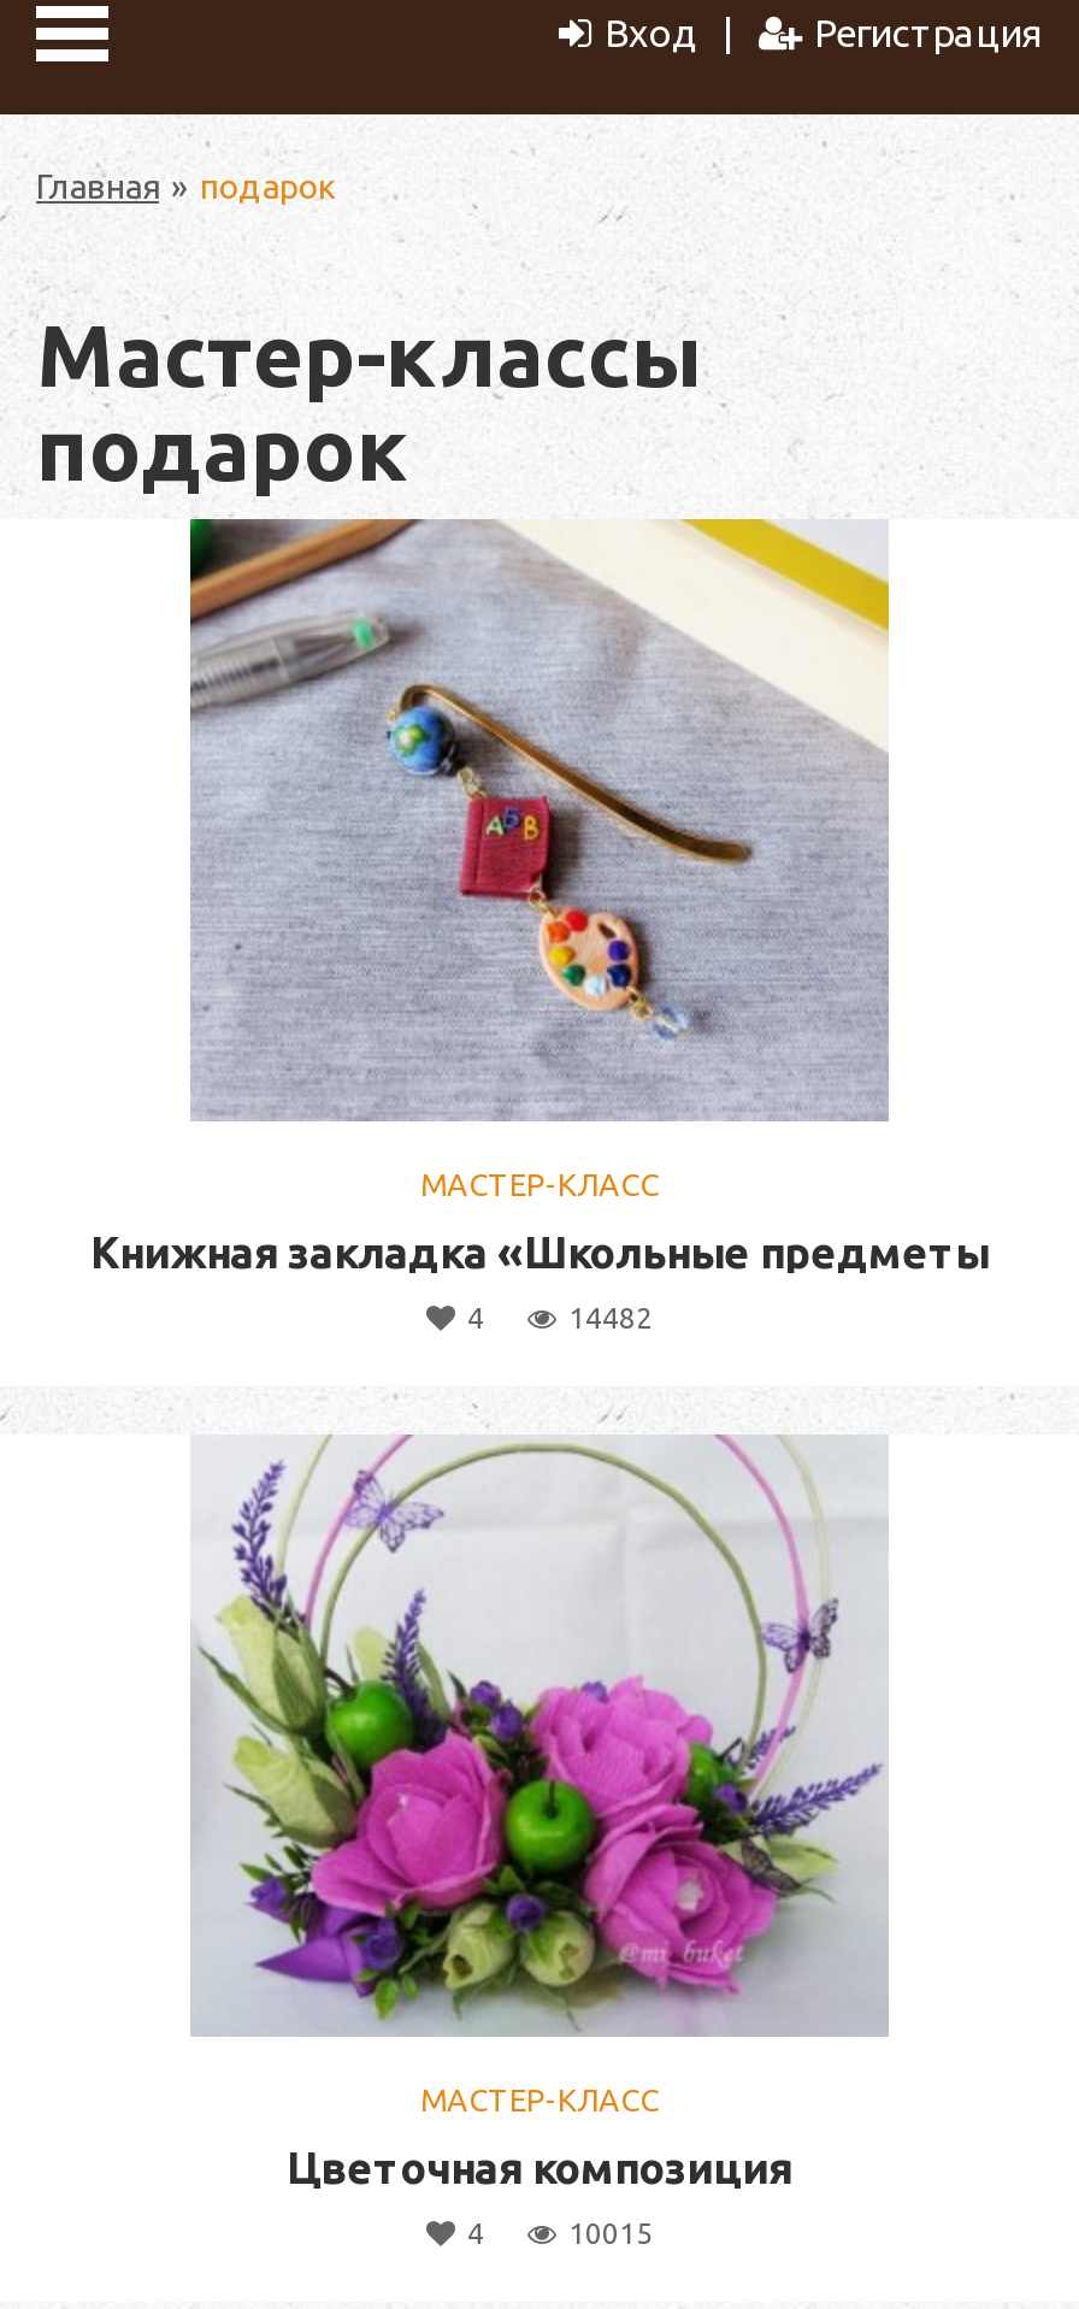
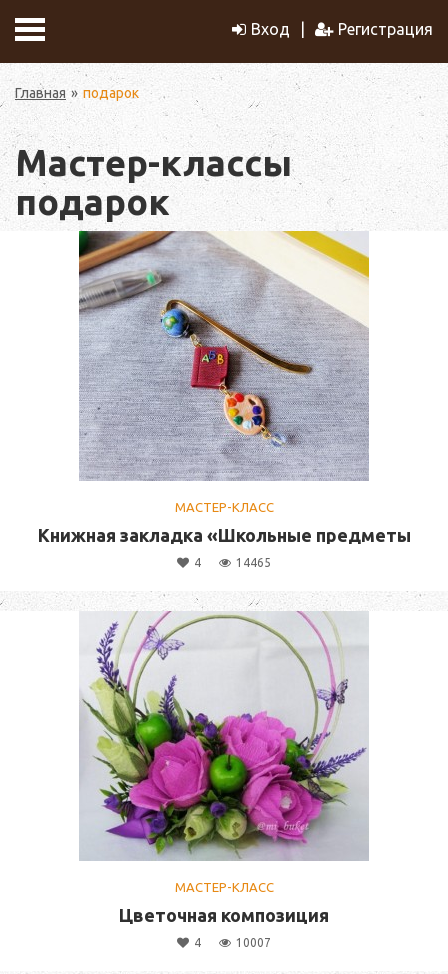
[568,1302,653,1333] 14482 -> [236,556,271,569] 14465
[568,2217,653,2249] 10015 -> [236,936,271,949] 10007

